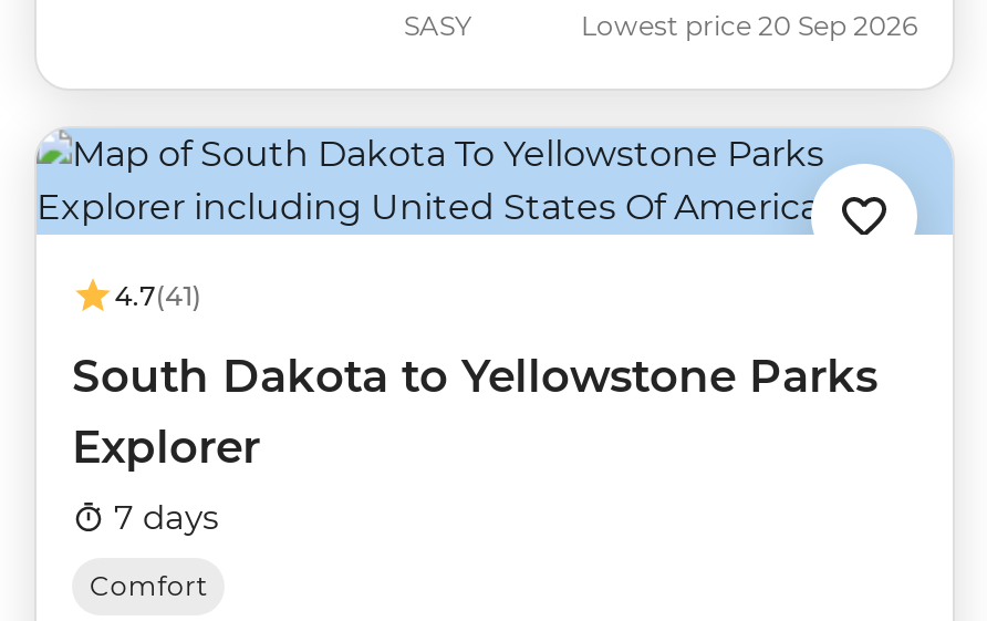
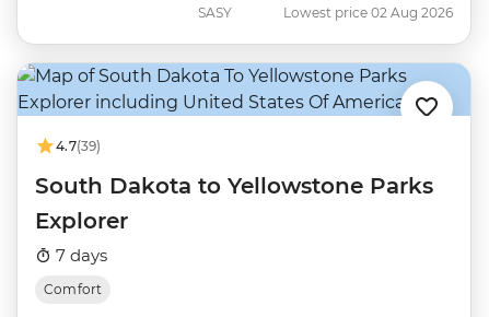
[581,9,917,42] Lowest price 20 Sep 2026 -> [283,4,453,21] Lowest price 02 Aug 2026
[114,279,202,312] 4.7(41) -> [56,138,101,154] 4.7(39)

